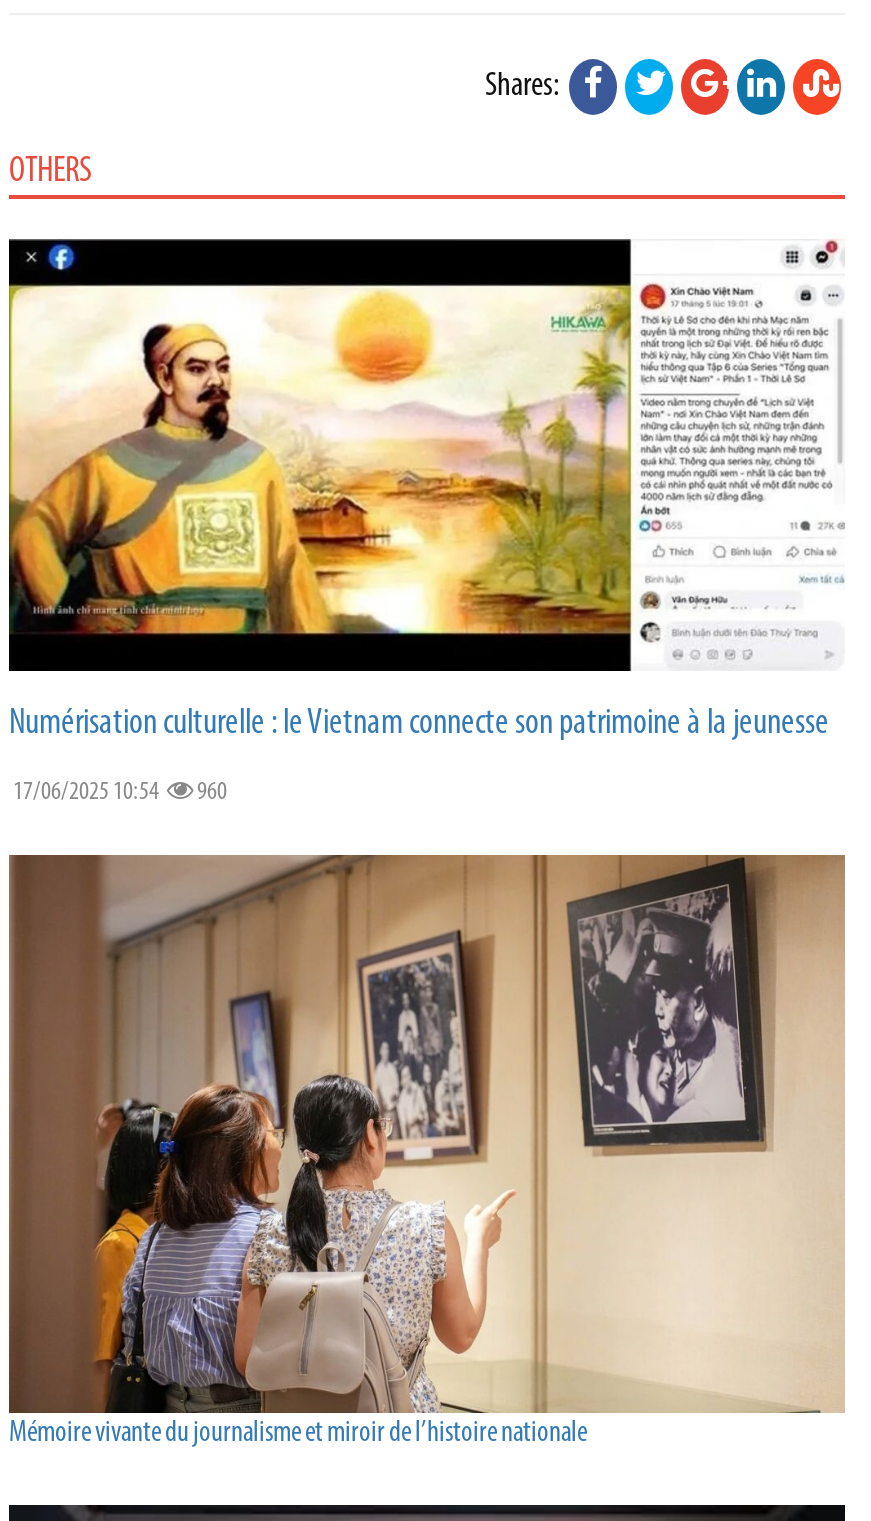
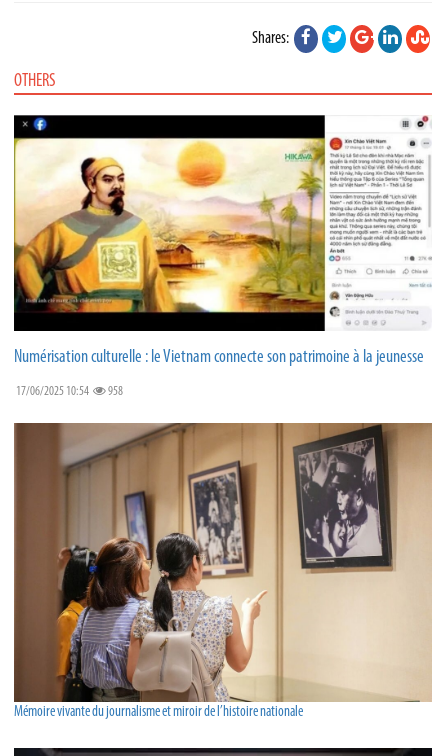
[13,780,227,806] 17/06/2025 10:54 960 -> [16,385,123,398] 17/06/2025 10:54 958

